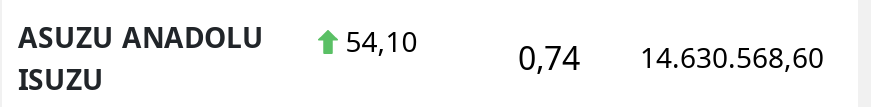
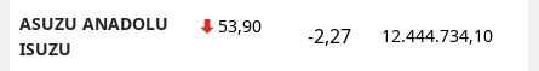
[346,21,418,59] 54,10 -> [218,14,261,37] 53,90
[518,35,580,79] 0,74 -> [308,23,351,49] -2,27
[640,37,824,75] 14.630.568,60 -> [382,24,493,47] 12.444.734,10

